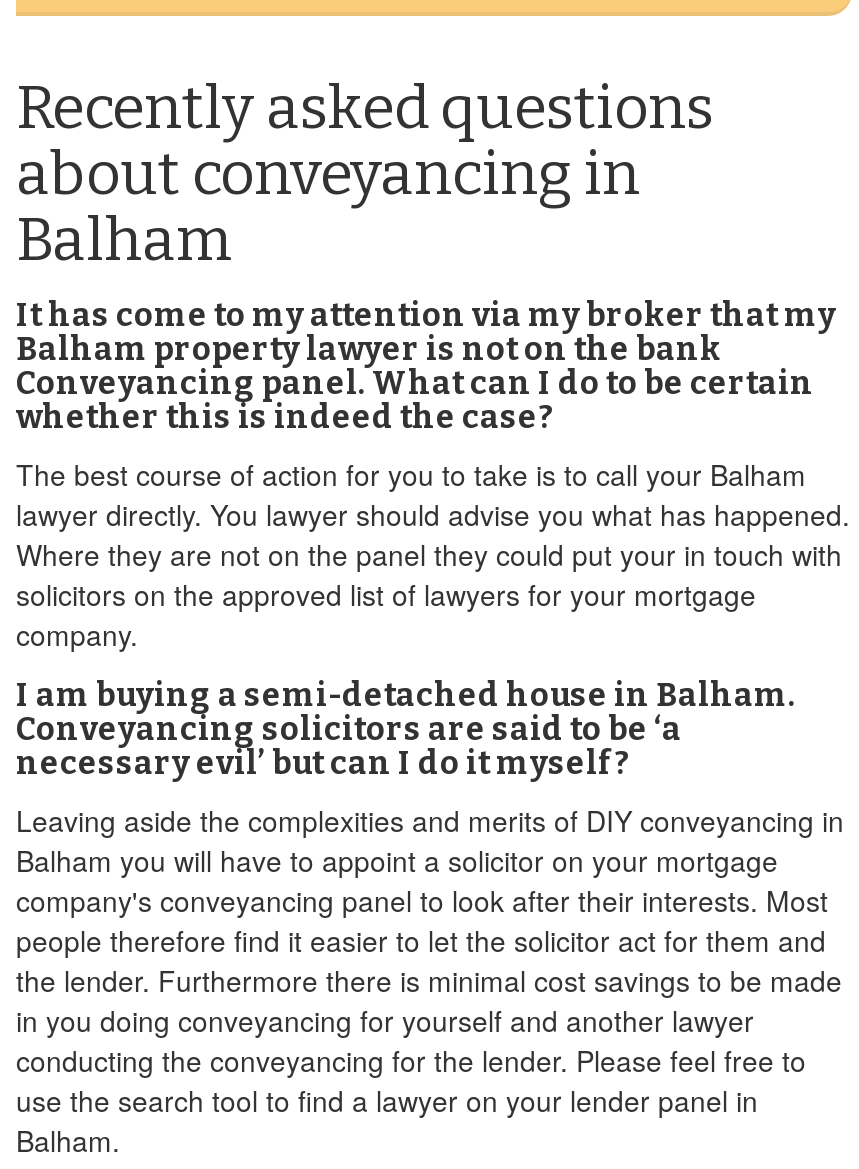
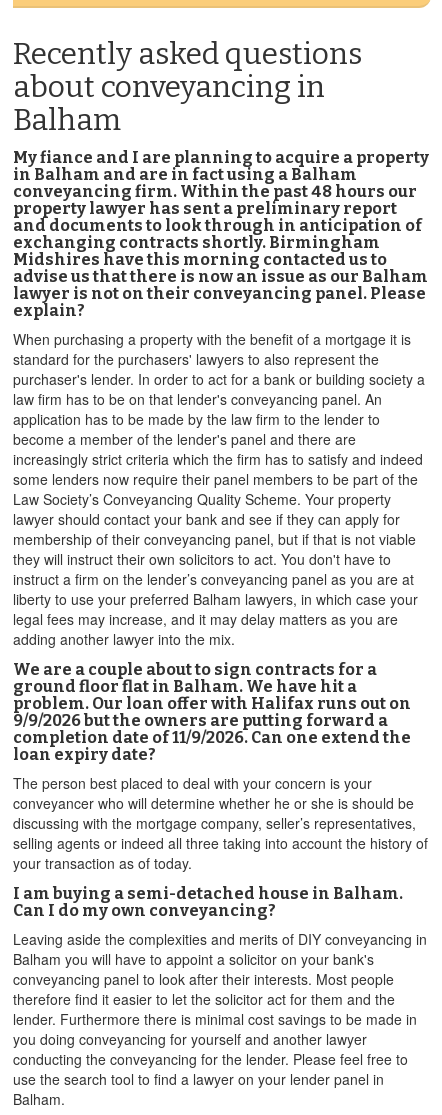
[16,296,850,654] It has come to my attention via my broker that my | Balham property lawyer is not on the bank | Conveyancing panel. What can I do to be certain | whether this is indeed the case? | The best course of action for you to take is to call your Balham | lawyer directly. You lawyer should advise you what has happened. | Where they are not on the panel they could put your in touch with | solicitors on the approved list of lawyers for your mortgage | company. -> [13,148,429,873] My fiance and I are planning to acquire a property | in Balham and are in fact using a Balham | conveyancing firm. Within the past 48 hours our | property lawyer has sent a preliminary report | and documents to look through in anticipation of | exchanging contracts shortly. Birmingham | Midshires have this morning contacted us to | advise us that there is now an issue as our Balham | lawyer is not on their conveyancing panel. Please | explain? | When purchasing a property with the benefit of a mortgage it is | standard for the purchasers' lawyers to also represent the | purchaser's lender. In order to act for a bank or building society a | law firm has to be on that lender's conveyancing panel. An | application has to be made by the law firm to the lender to | become a member of the lender's panel and there are | increasingly strict criteria which the firm has to satisfy and indeed | some lenders now require their panel members to be part of the | Law Society’s Conveyancing Quality Scheme. Your property | lawyer should contact your bank and see if they can apply for | membership of their conveyancing panel, but if that is not viable | they will instruct their own solicitors to act. You don't have to | instruct a firm on the lender’s conveyancing panel as you are at | liberty to use your preferred Balham lawyers, in which case your | legal fees may increase, and it may delay matters as you are | adding another lawyer into the mix. | We are a couple about to sign contracts for a | ground floor flat in Balham. We have hit a | problem. Our loan offer with Halifax runs out on | 9/9/2026 but the owners are putting forward a | completion date of 11/9/2026. Can one extend the | loan expiry date? | The person best placed to deal with your concern is your | conveyancer who will determine whether he or she is should be | discussing with the mortgage company, seller’s representatives, | selling agents or indeed all three taking into account the history of | your transaction as of today.
moved [16,676,796,714] -> [13,884,403,903]: I am buying a semi-detached house in Balham.
[16,710,682,782] Conveyancing solicitors are said to be ‘a | necessary evil’ but can I do it myself? -> [13,901,276,920] Can I do my own conveyancing?
[16,840,842,1040] Balham you will have to appoint a solicitor on your mortgage | company's conveyancing panel to look after their interests. Most | people therefore find it easier to let the solicitor act for them and | the lender. Furthermore there is minimal cost savings to be made | in you doing conveyancing for yourself and another lawyer -> [13,949,417,1049] Balham you will have to appoint a solicitor on your bank's | conveyancing panel to look after their interests. Most people | therefore find it easier to let the solicitor act for them and the | lender. Furthermore there is minimal cost savings to be made in | you doing conveyancing for yourself and another lawyer

